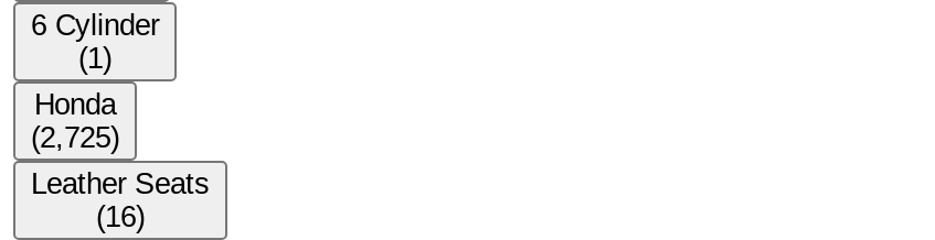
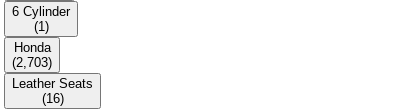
[31,121,119,154] (2,725) -> [12,55,52,70] (2,703)

